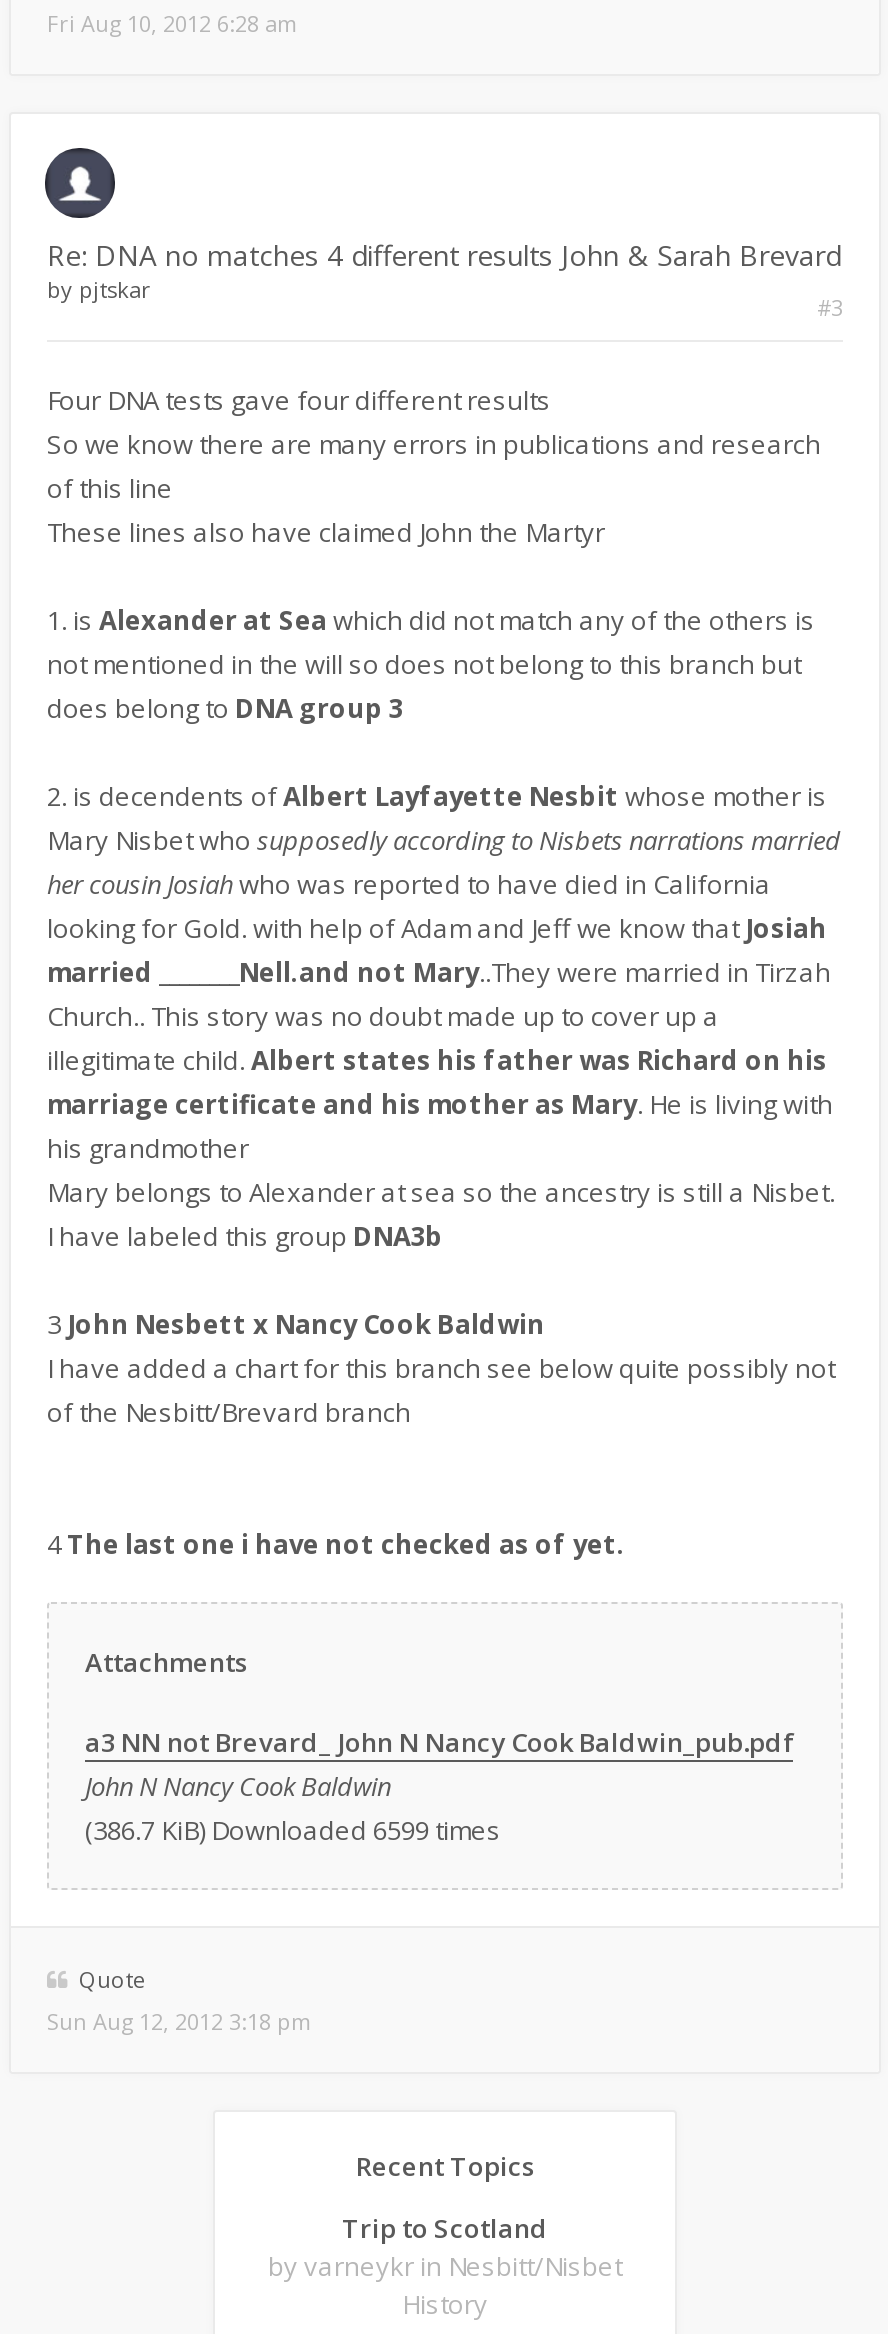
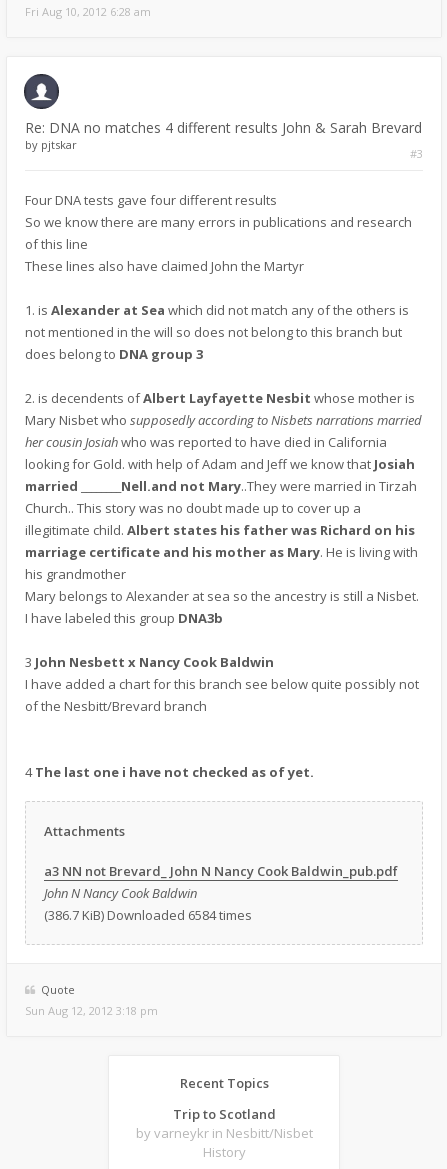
[85,1812,501,1848] (386.7 KiB) Downloaded 6599 times -> [44,906,252,924] (386.7 KiB) Downloaded 6584 times

